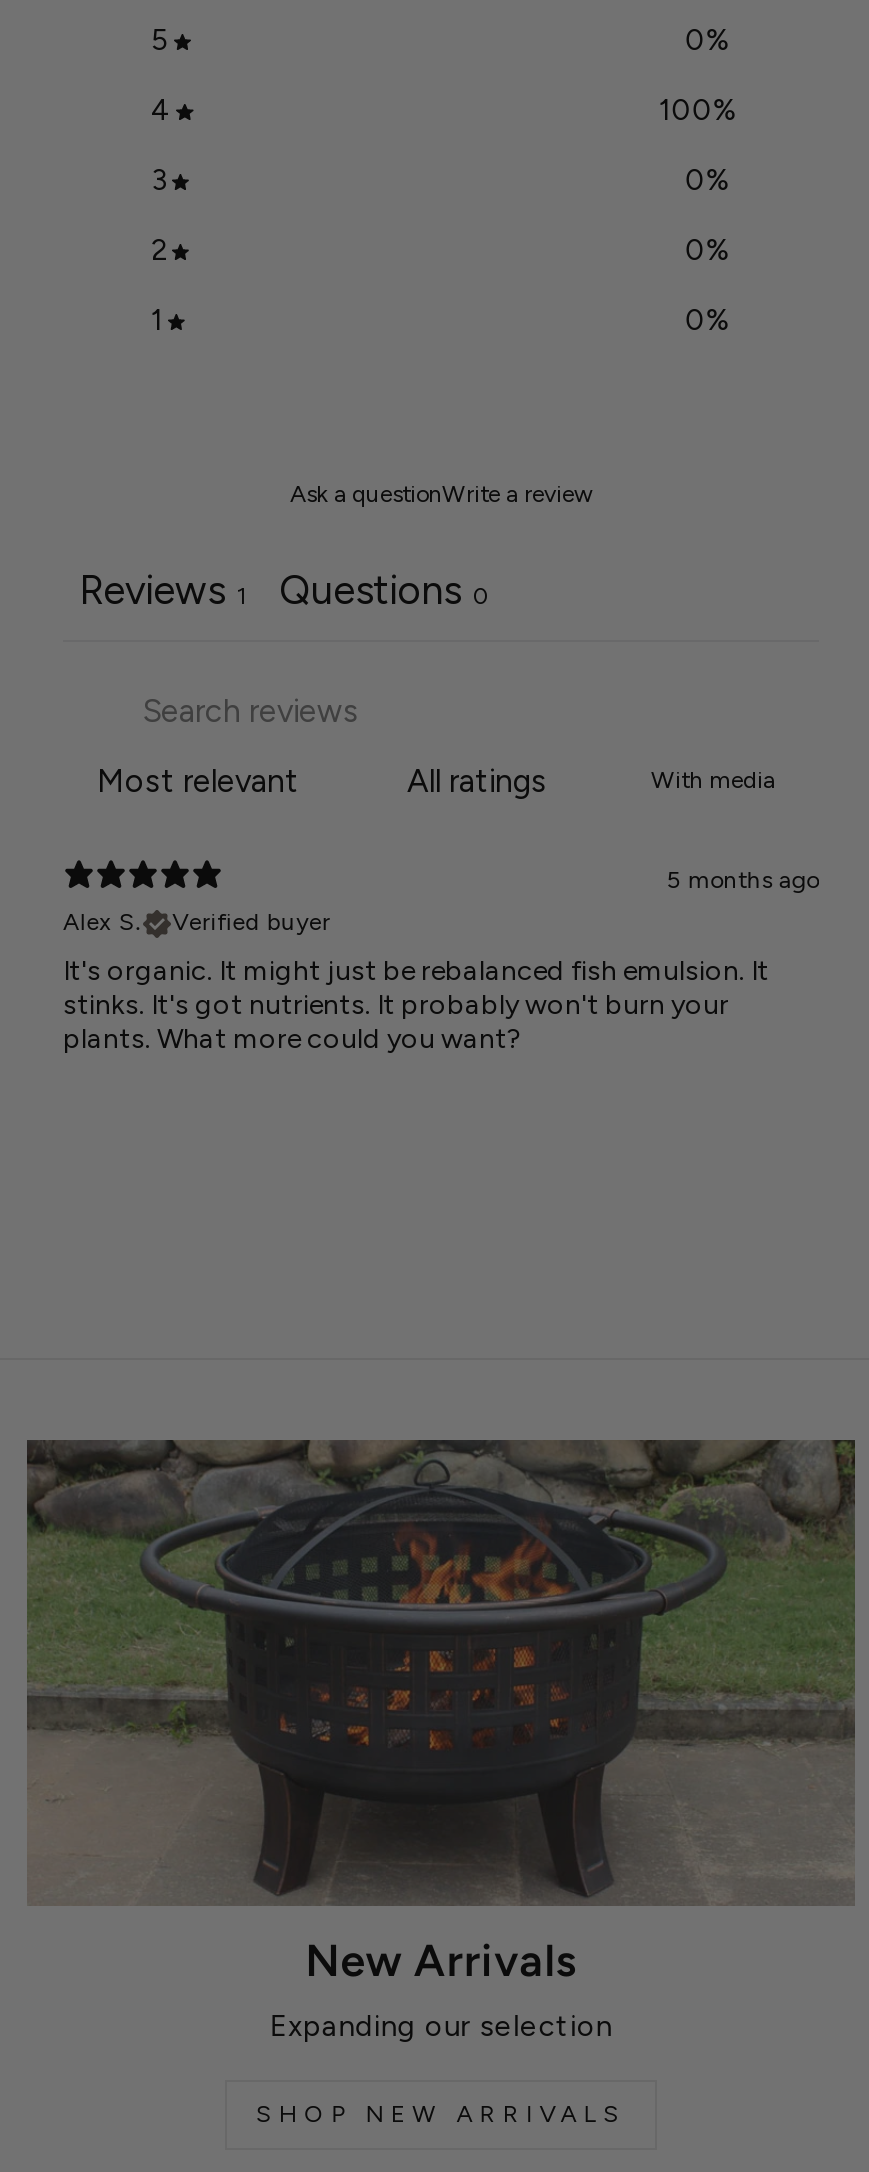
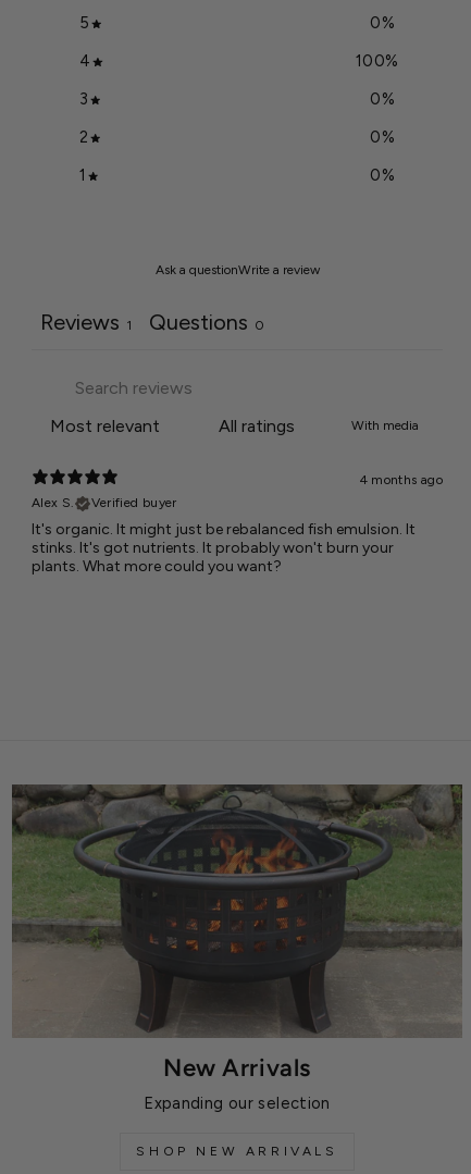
[666,866,819,894] 5 months ago -> [360,472,443,488] 4 months ago

